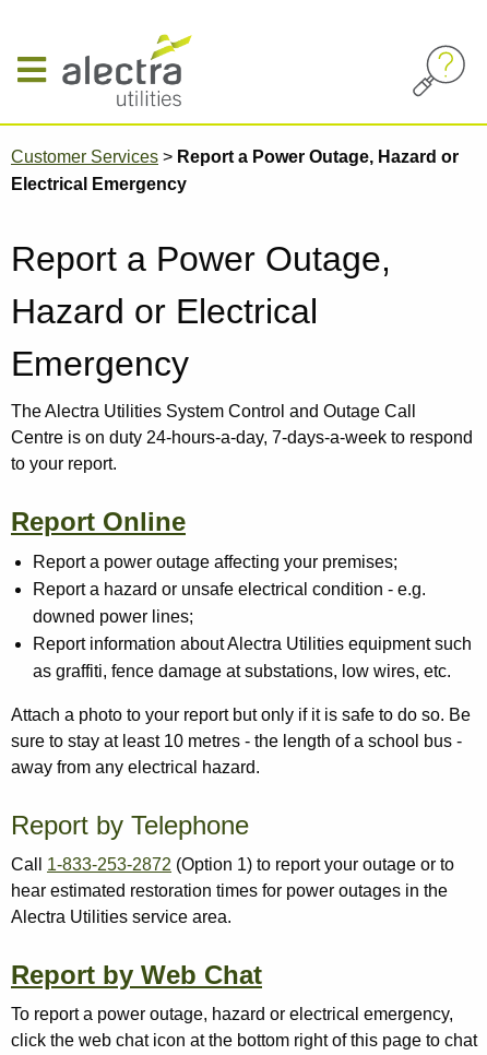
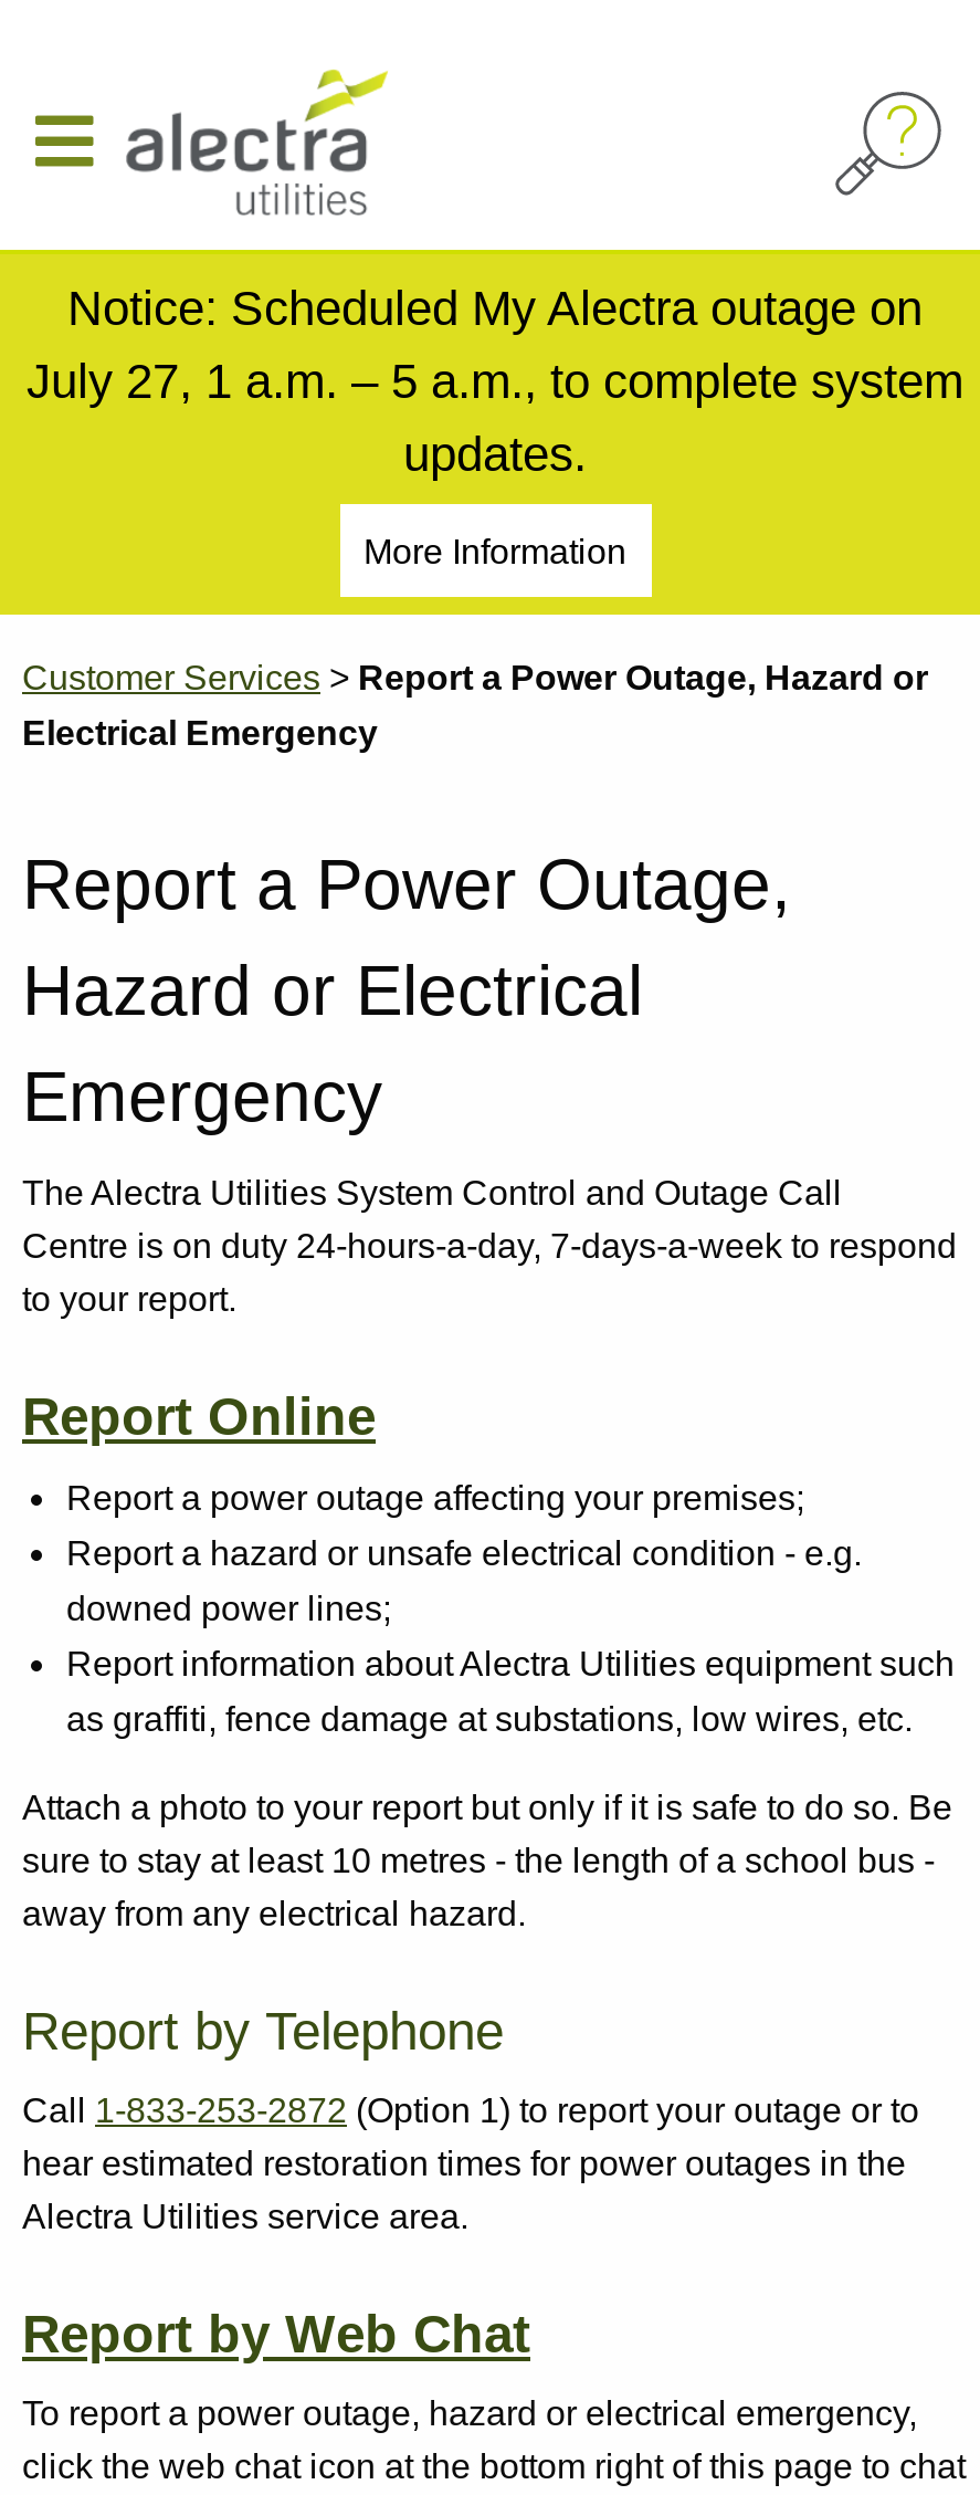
none -> [27,281,963,571] Notice: Scheduled My Alectra outage on | July 27, 1 a.m. – 5 a.m., to complete system | updates. | More Information

